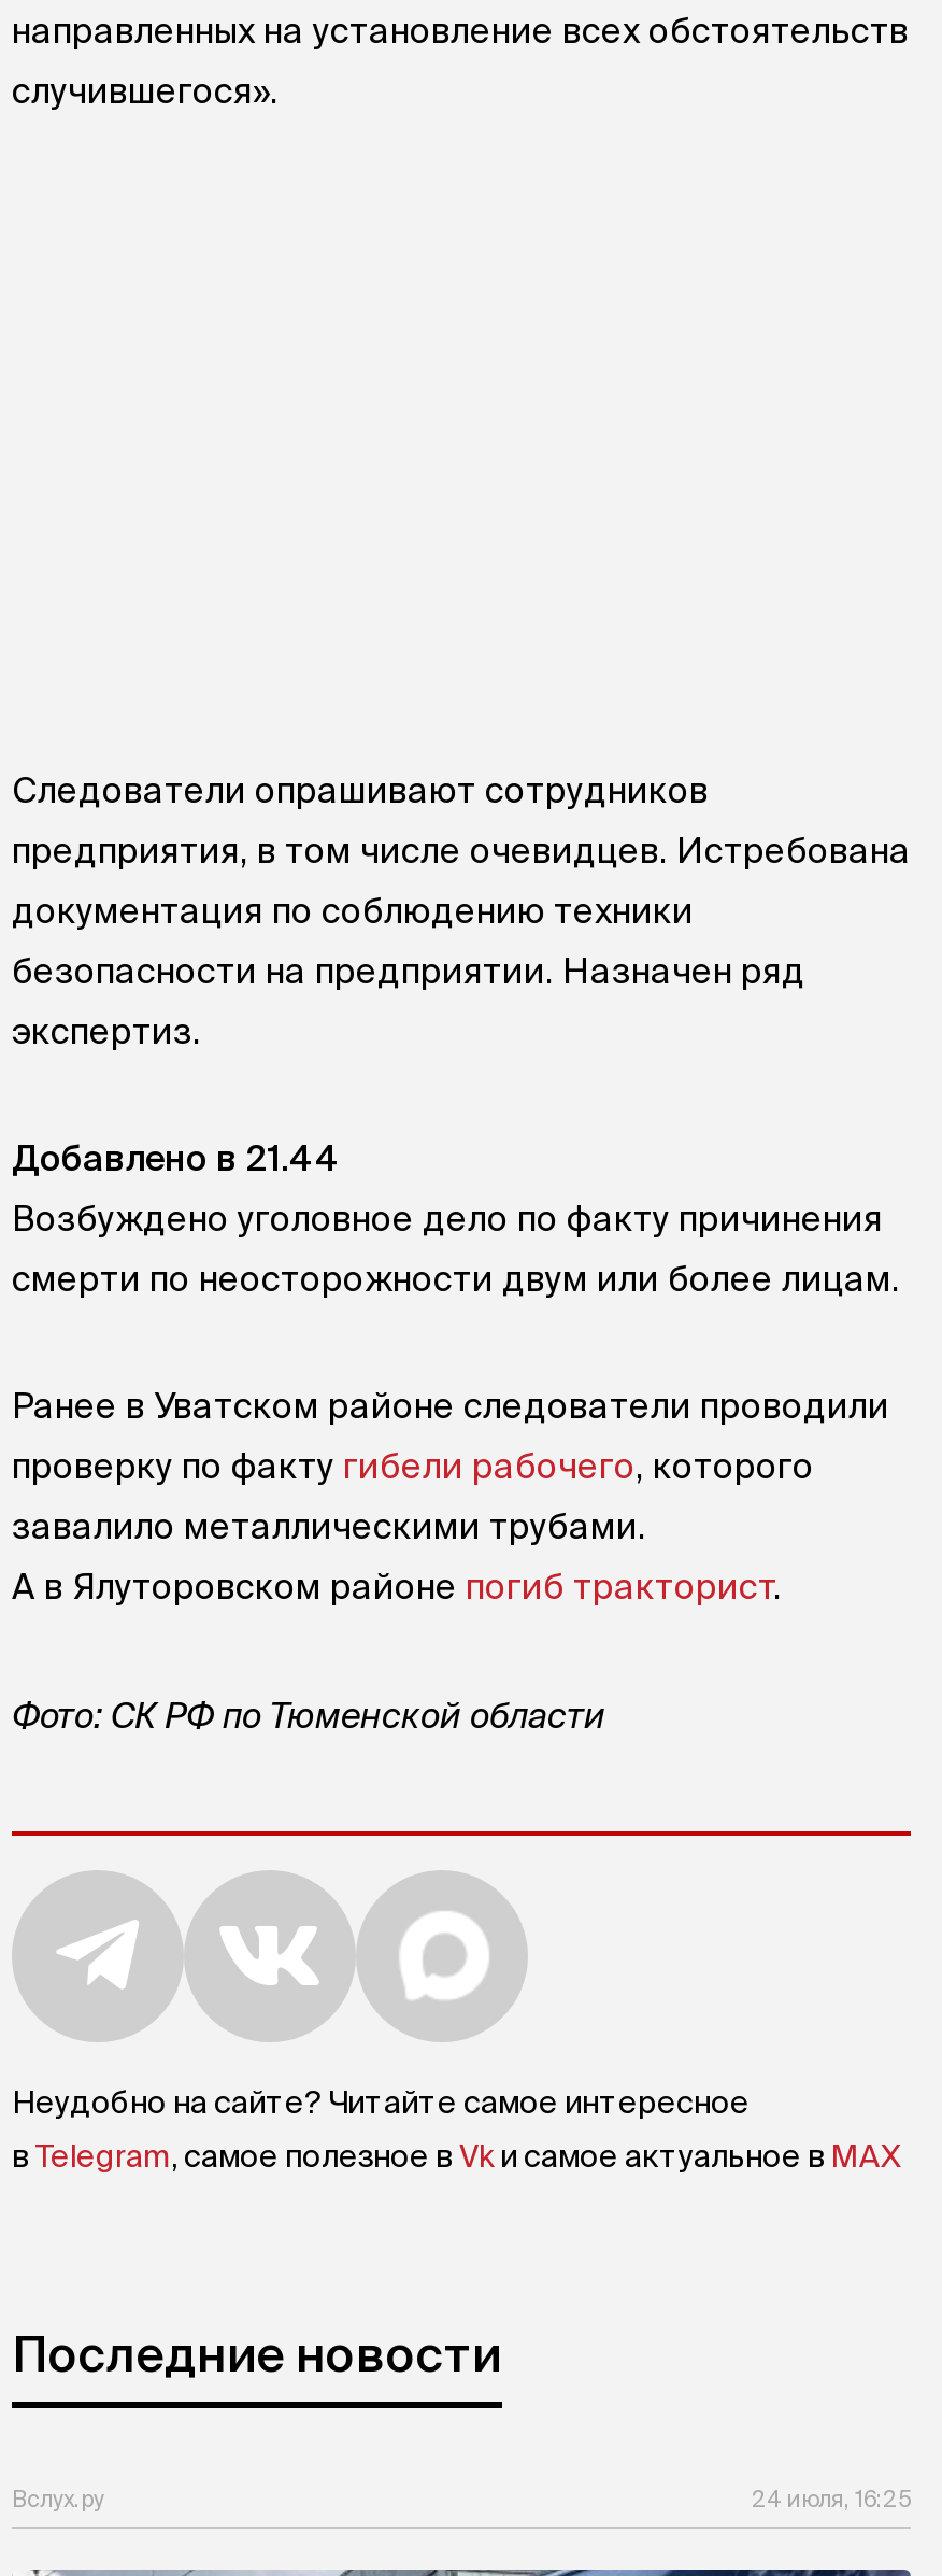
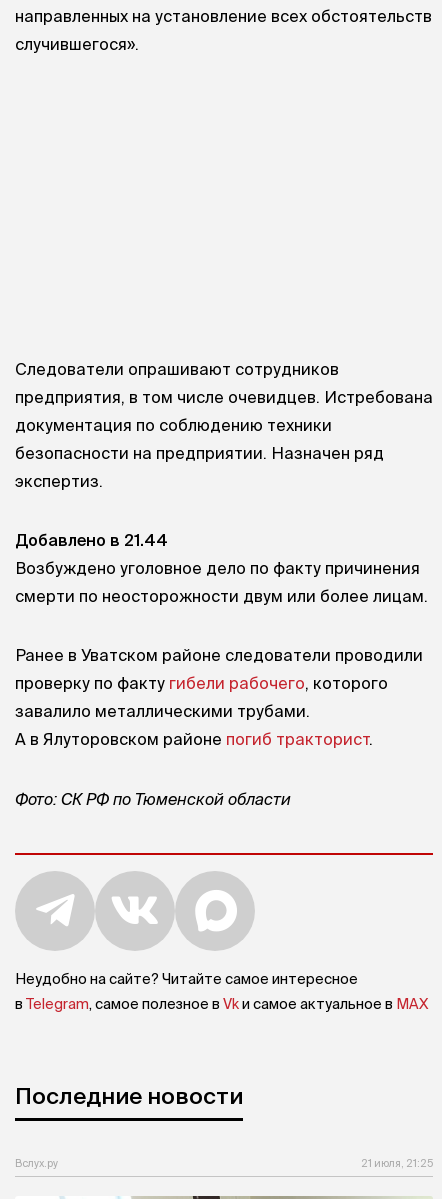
[752,2486,911,2511] 24 июля, 16:25 -> [361,1157,433,1169] 21 июля, 21:25

